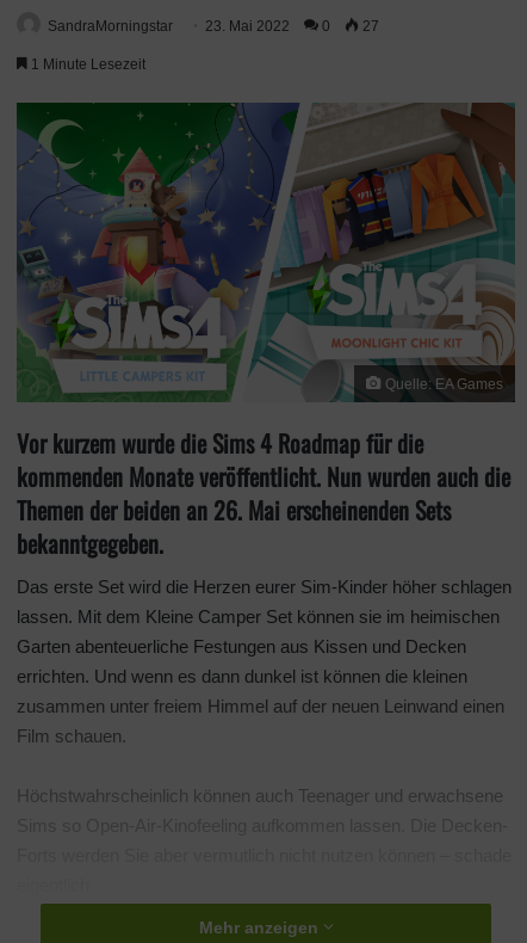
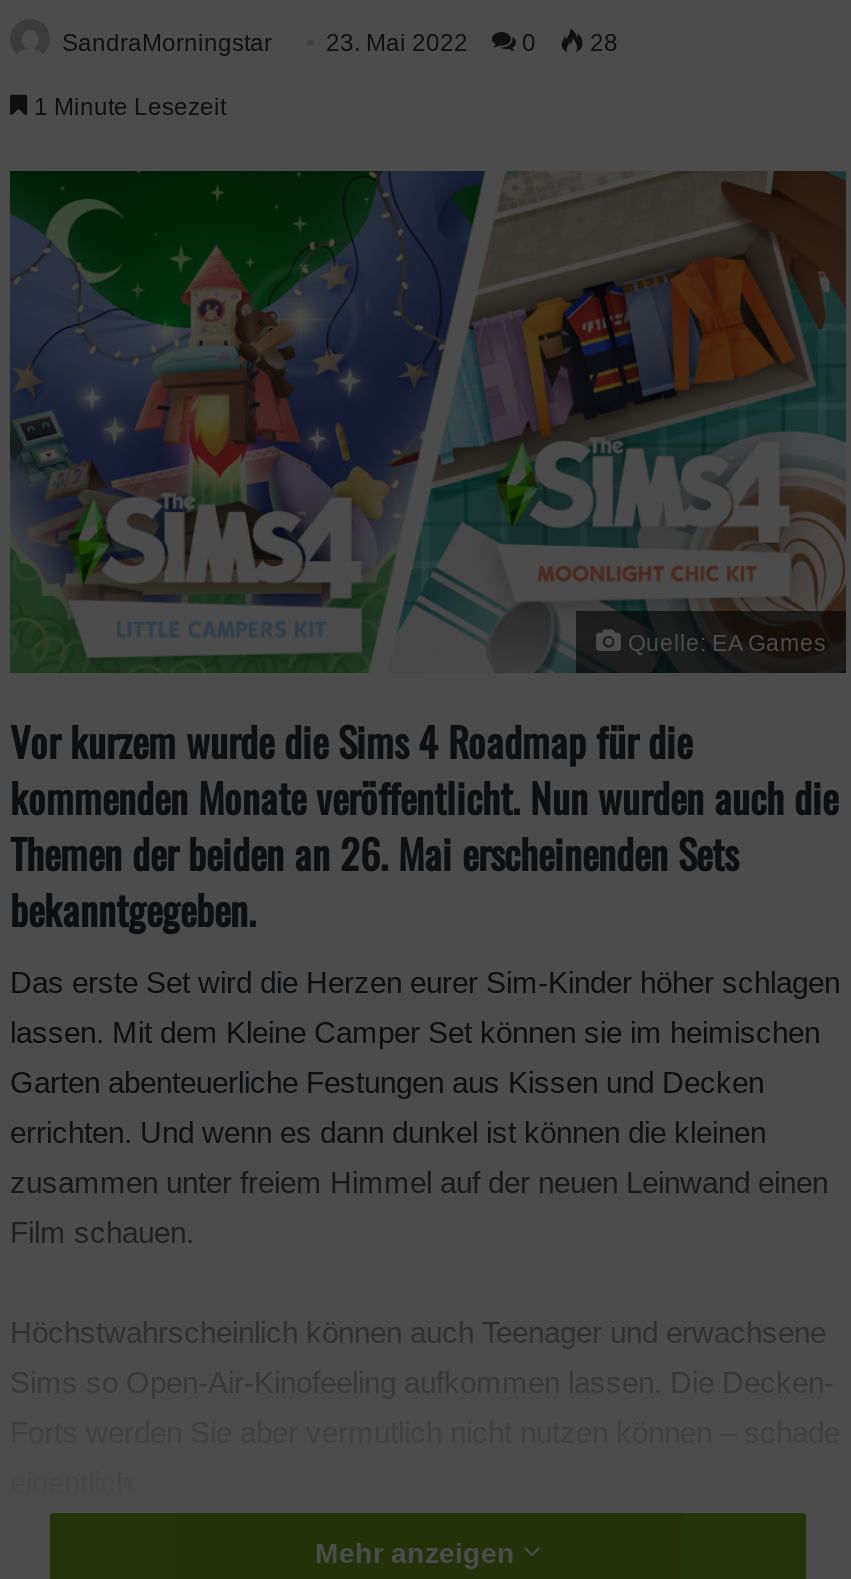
[48,17,379,34] SandraMorningstar 23. Mai 2022 0 27 -> [62,28,618,56] SandraMorningstar 23. Mai 2022 0 28

